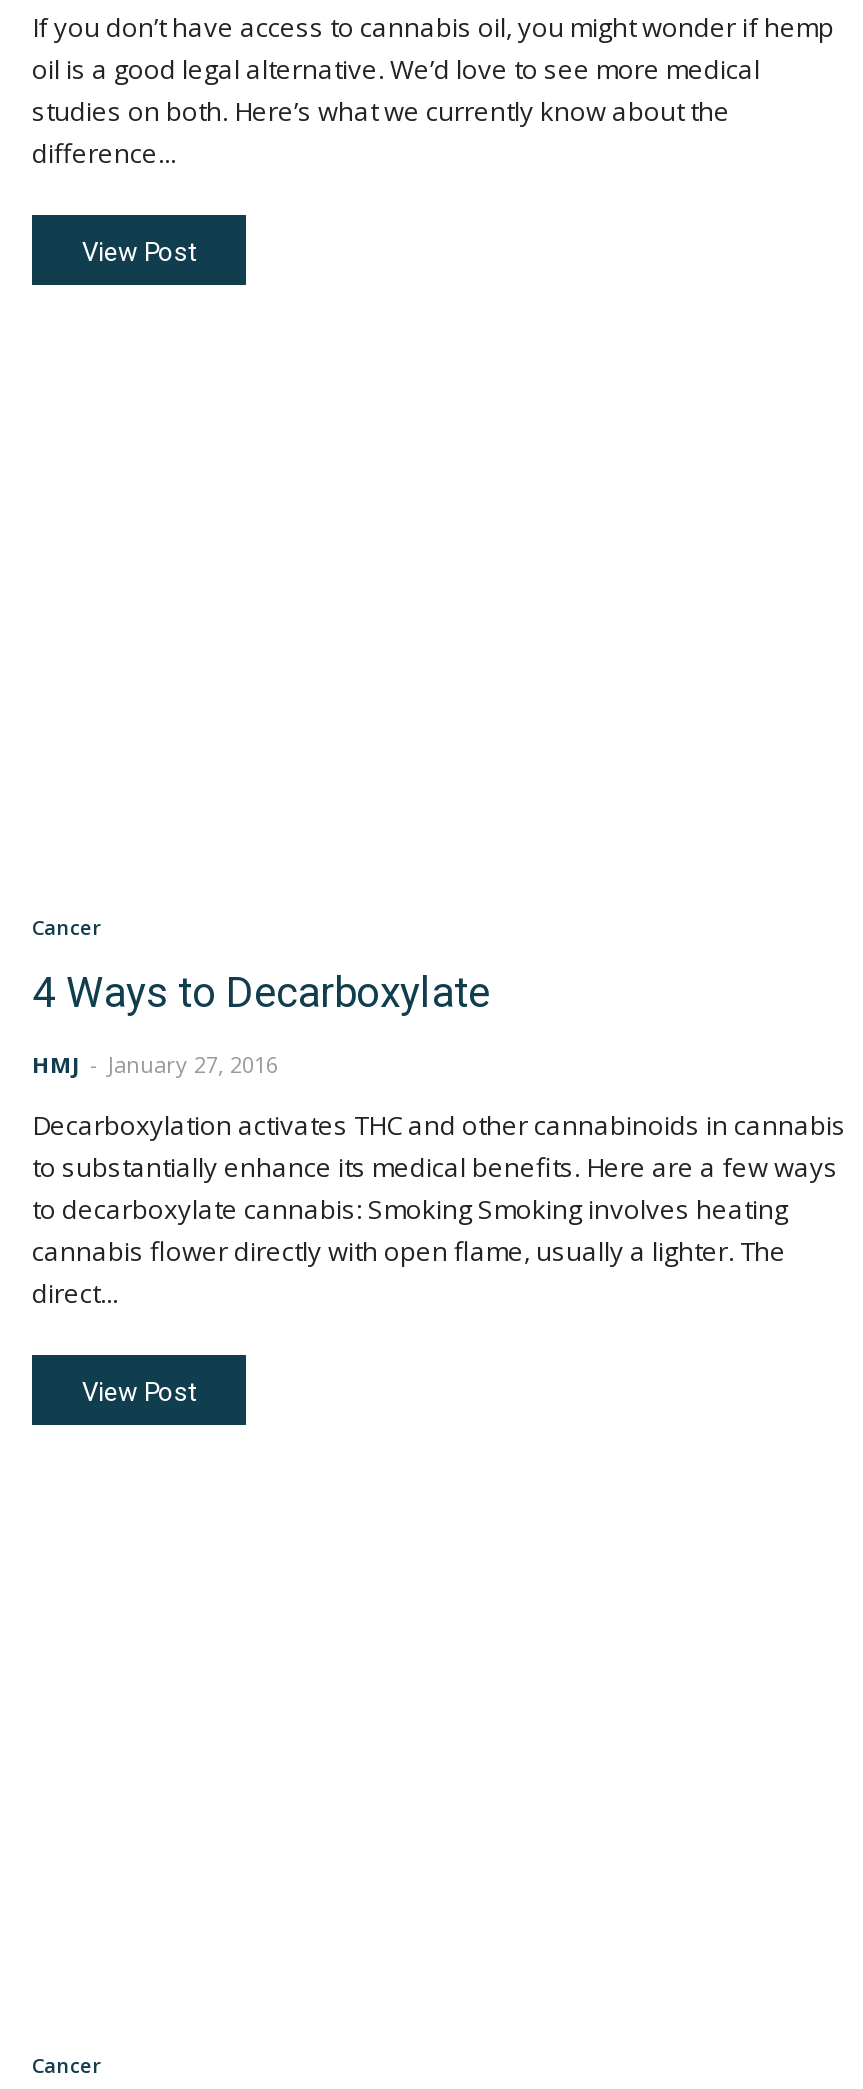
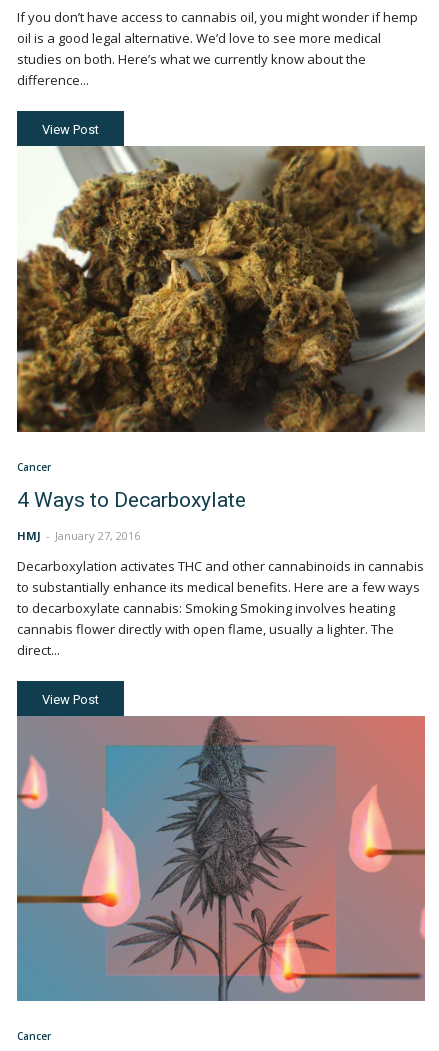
none -> [16,145,426,433] [image]
none -> [16,715,426,1002] [image]

